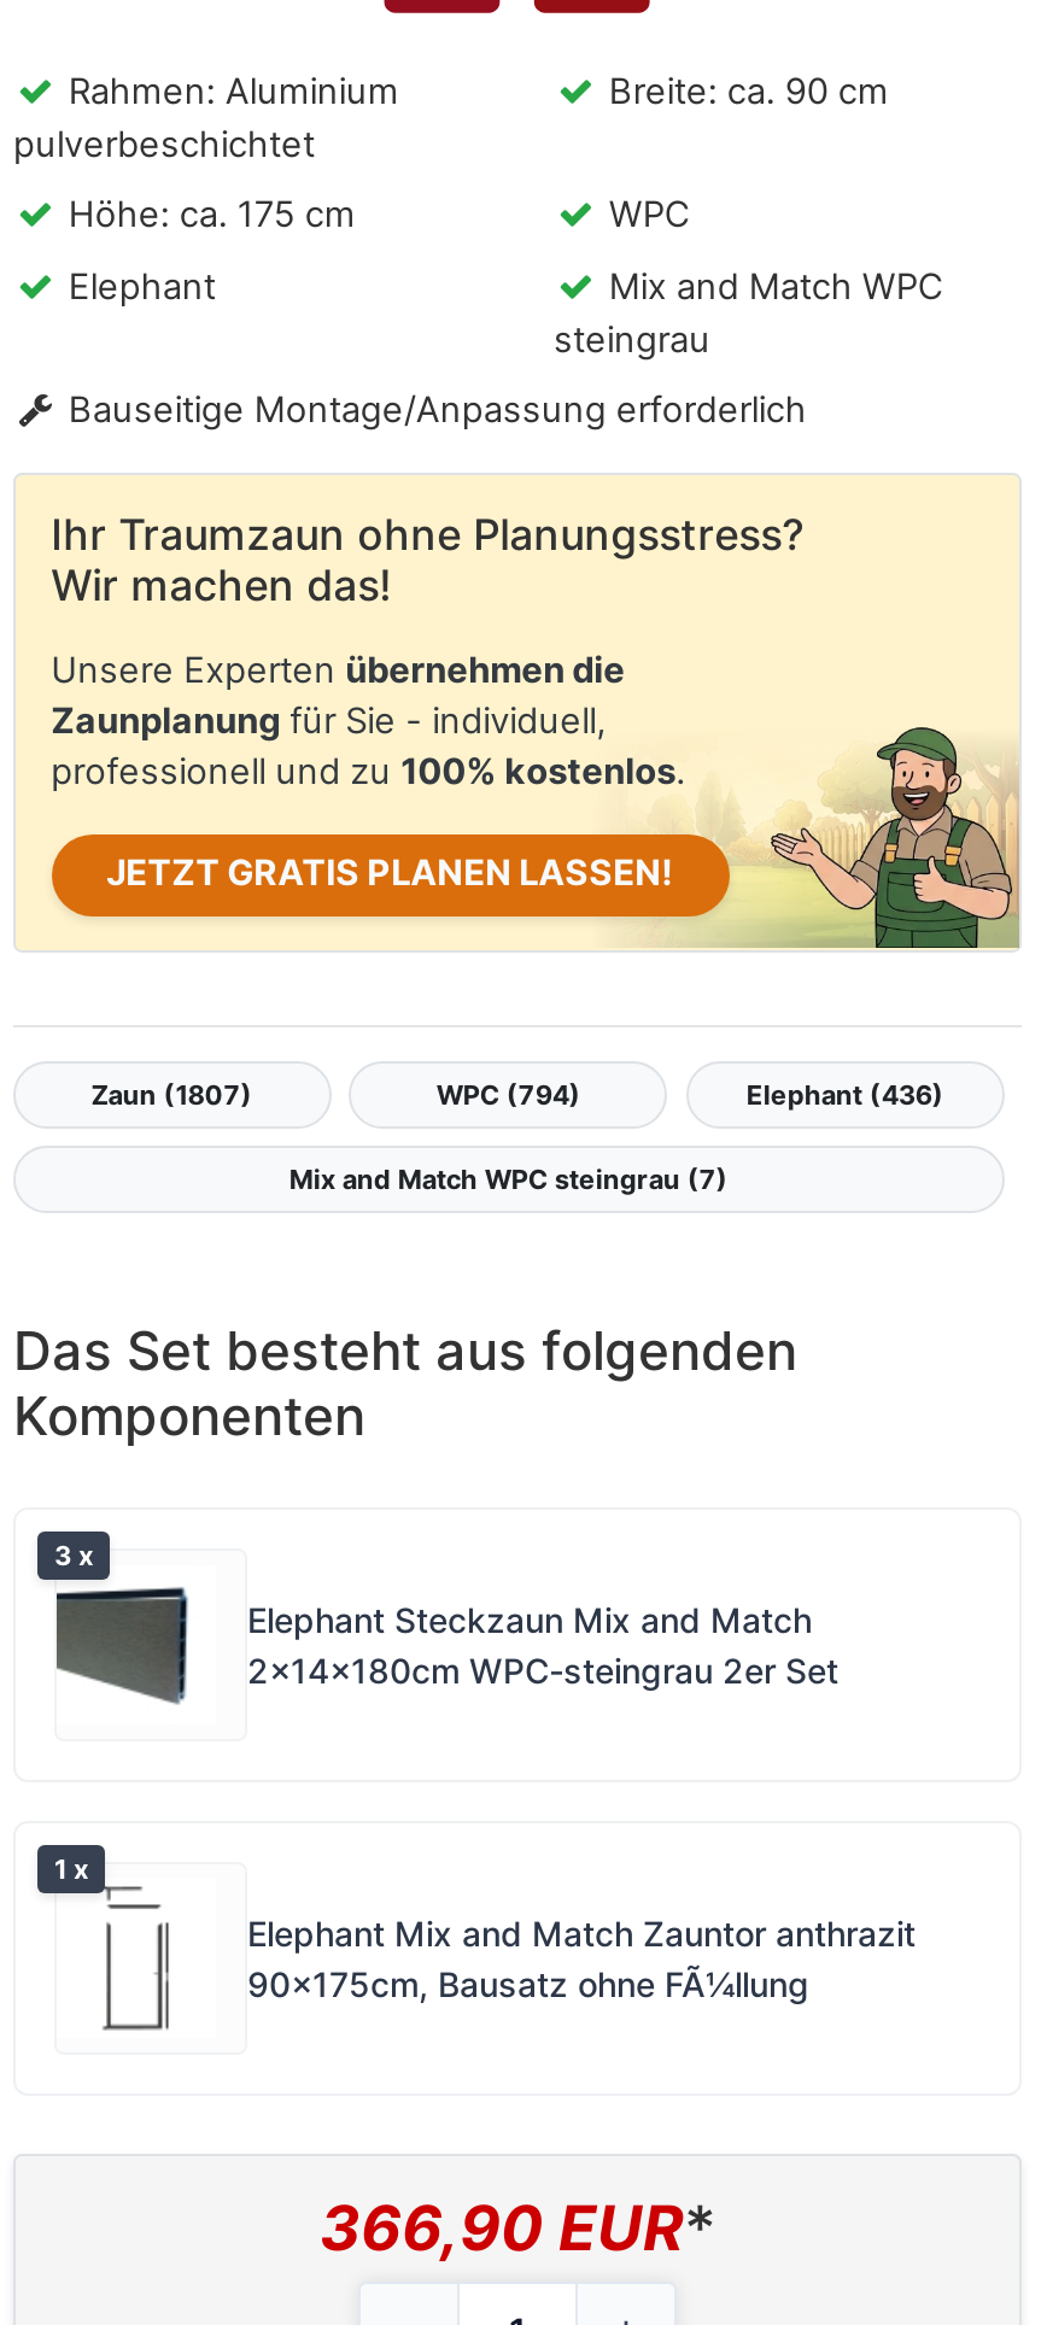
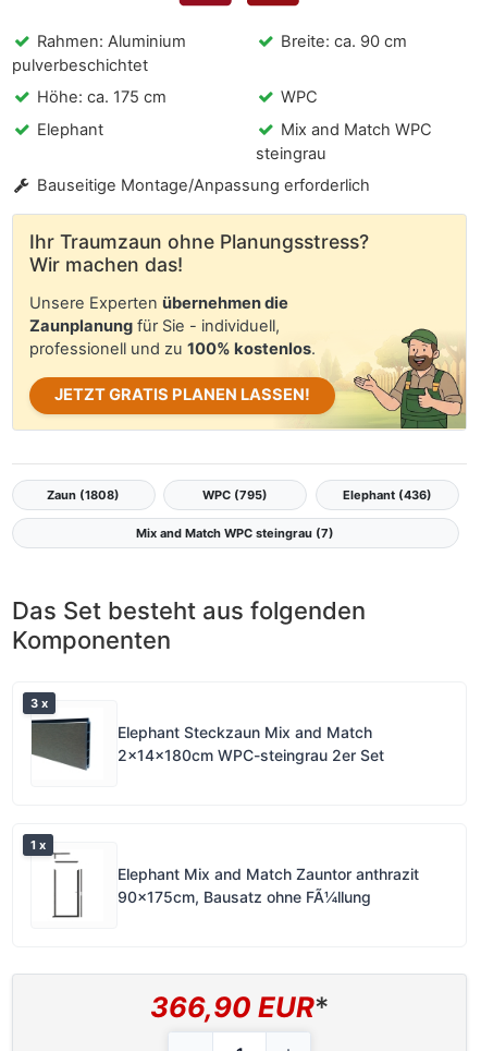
[91,1077,253,1111] Zaun (1807) -> [47,487,120,502] Zaun (1808)
[436,1077,581,1111] WPC (794) -> [203,487,268,502] WPC (795)

